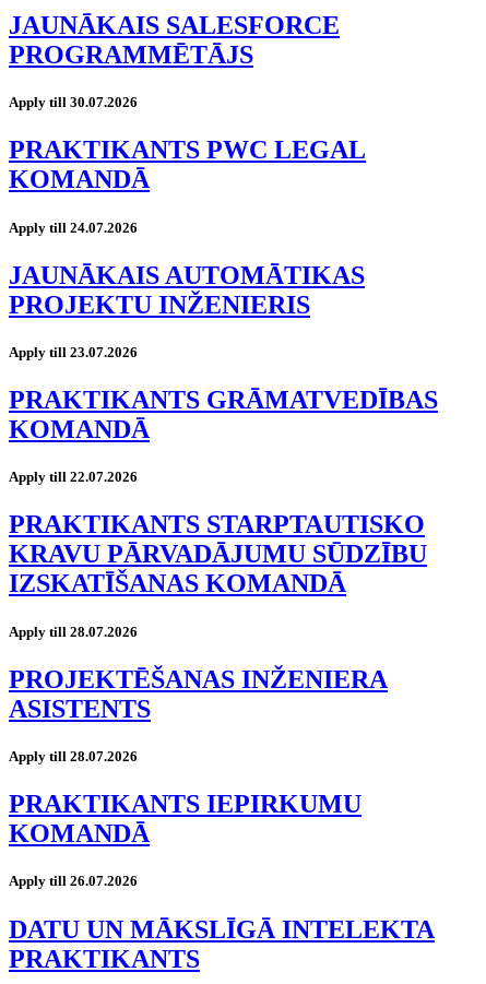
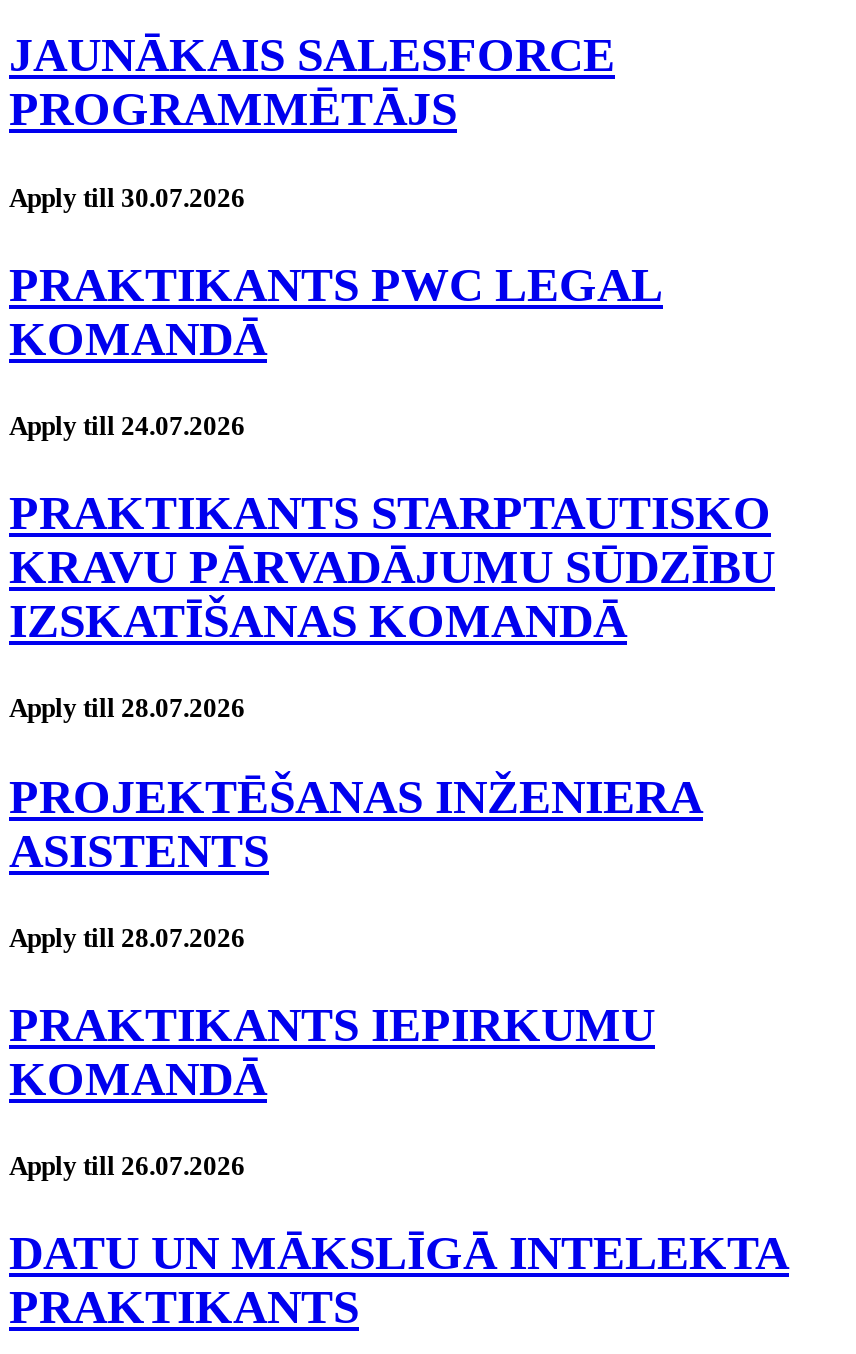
[9,261,438,485] JAUNĀKAIS AUTOMĀTIKAS | PROJEKTU INŽENIERIS | Apply till 23.07.2026 | PRAKTIKANTS GRĀMATVEDĪBAS | KOMANDĀ | Apply till 22.07.2026 -> none

